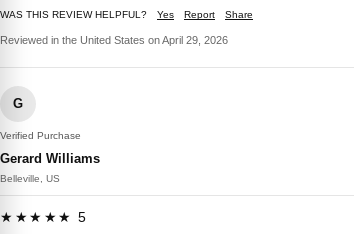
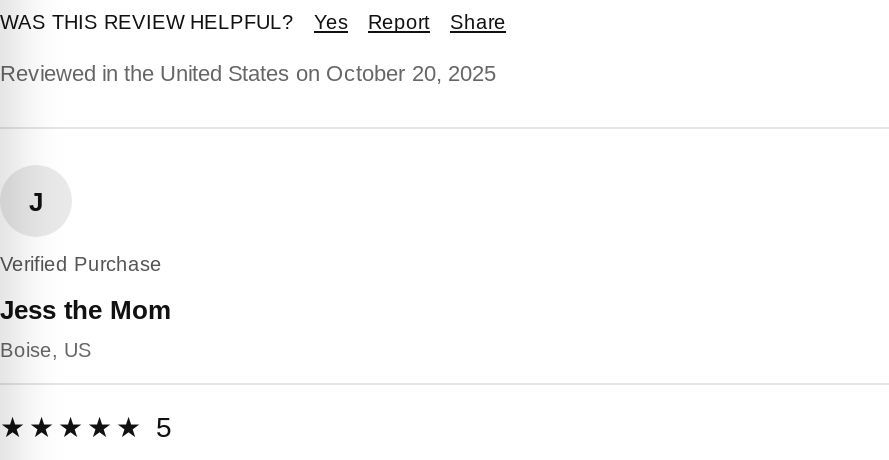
[0,34,228,46] Reviewed in the United States on April 29, 2026 -> [0,61,496,85] Reviewed in the United States on October 20, 2025
[13,96,23,111] G -> [29,186,43,216] J
[0,151,100,166] Gerard Williams -> [0,295,172,325] Jess the Mom
[0,173,60,184] Belleville, US -> [0,339,92,361] Boise, US

